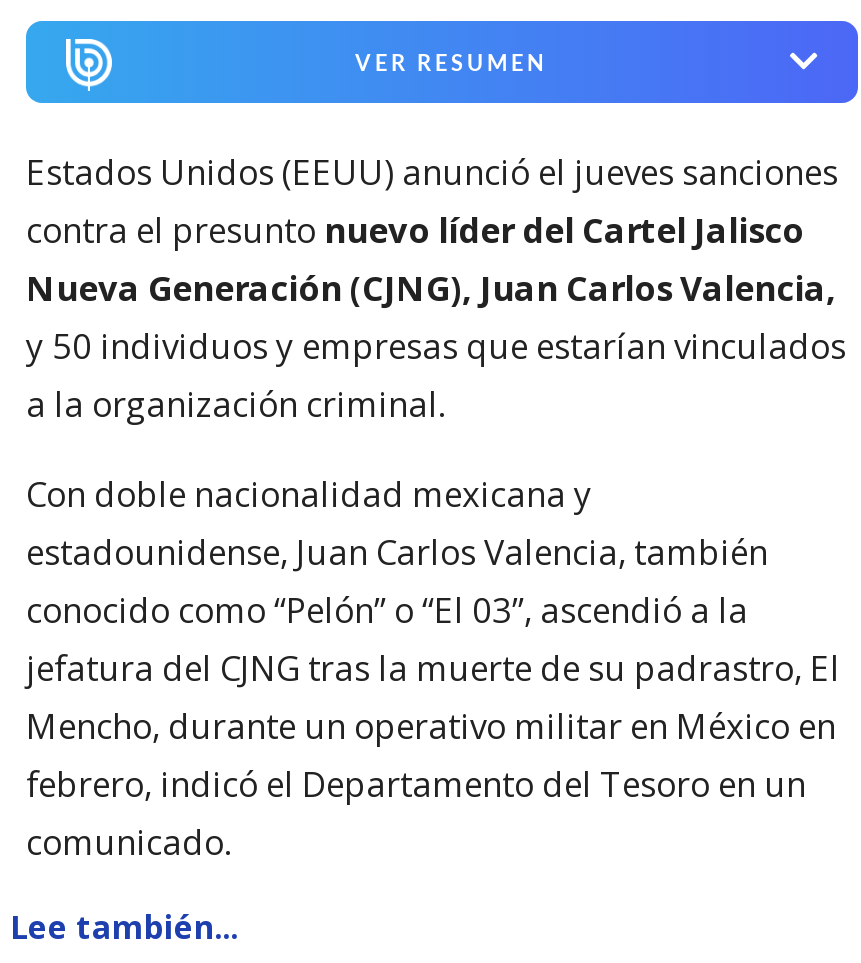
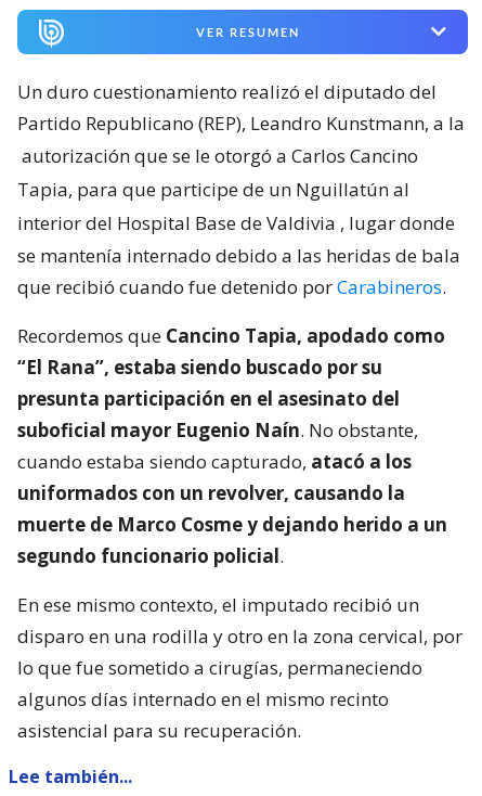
[26,149,846,865] Estados Unidos (EEUU) anunció el jueves sanciones | contra el presunto nuevo líder del Cartel Jalisco | Nueva Generación (CJNG), Juan Carlos Valencia, | y 50 individuos y empresas que estarían vinculados | a la organización criminal. | Con doble nacionalidad mexicana y | estadounidense, Juan Carlos Valencia, también | conocido como “Pelón” o “El 03”, ascendió a la | jefatura del CJNG tras la muerte de su padrastro, El | Mencho, durante un operativo militar en México en | febrero, indicó el Departamento del Tesoro en un | comunicado. -> [17,79,465,743] Un duro cuestionamiento realizó el diputado del | Partido Republicano (REP), Leandro Kunstmann, a la | autorización que se le otorgó a Carlos Cancino | Tapia, para que participe de un Nguillatún al | interior del Hospital Base de Valdivia , lugar donde | se mantenía internado debido a las heridas de bala | que recibió cuando fue detenido por Carabineros. | Recordemos que Cancino Tapia, apodado como | “El Rana”, estaba siendo buscado por su | presunta participación en el asesinato del | suboficial mayor Eugenio Naín. No obstante, | cuando estaba siendo capturado, atacó a los | uniformados con un revolver, causando la | muerte de Marco Cosme y dejando herido a un | segundo funcionario policial. | En ese mismo contexto, el imputado recibió un | disparo en una rodilla y otro en la zona cervical, por | lo que fue sometido a cirugías, permaneciendo | algunos días internado en el mismo recinto | asistencial para su recuperación.

